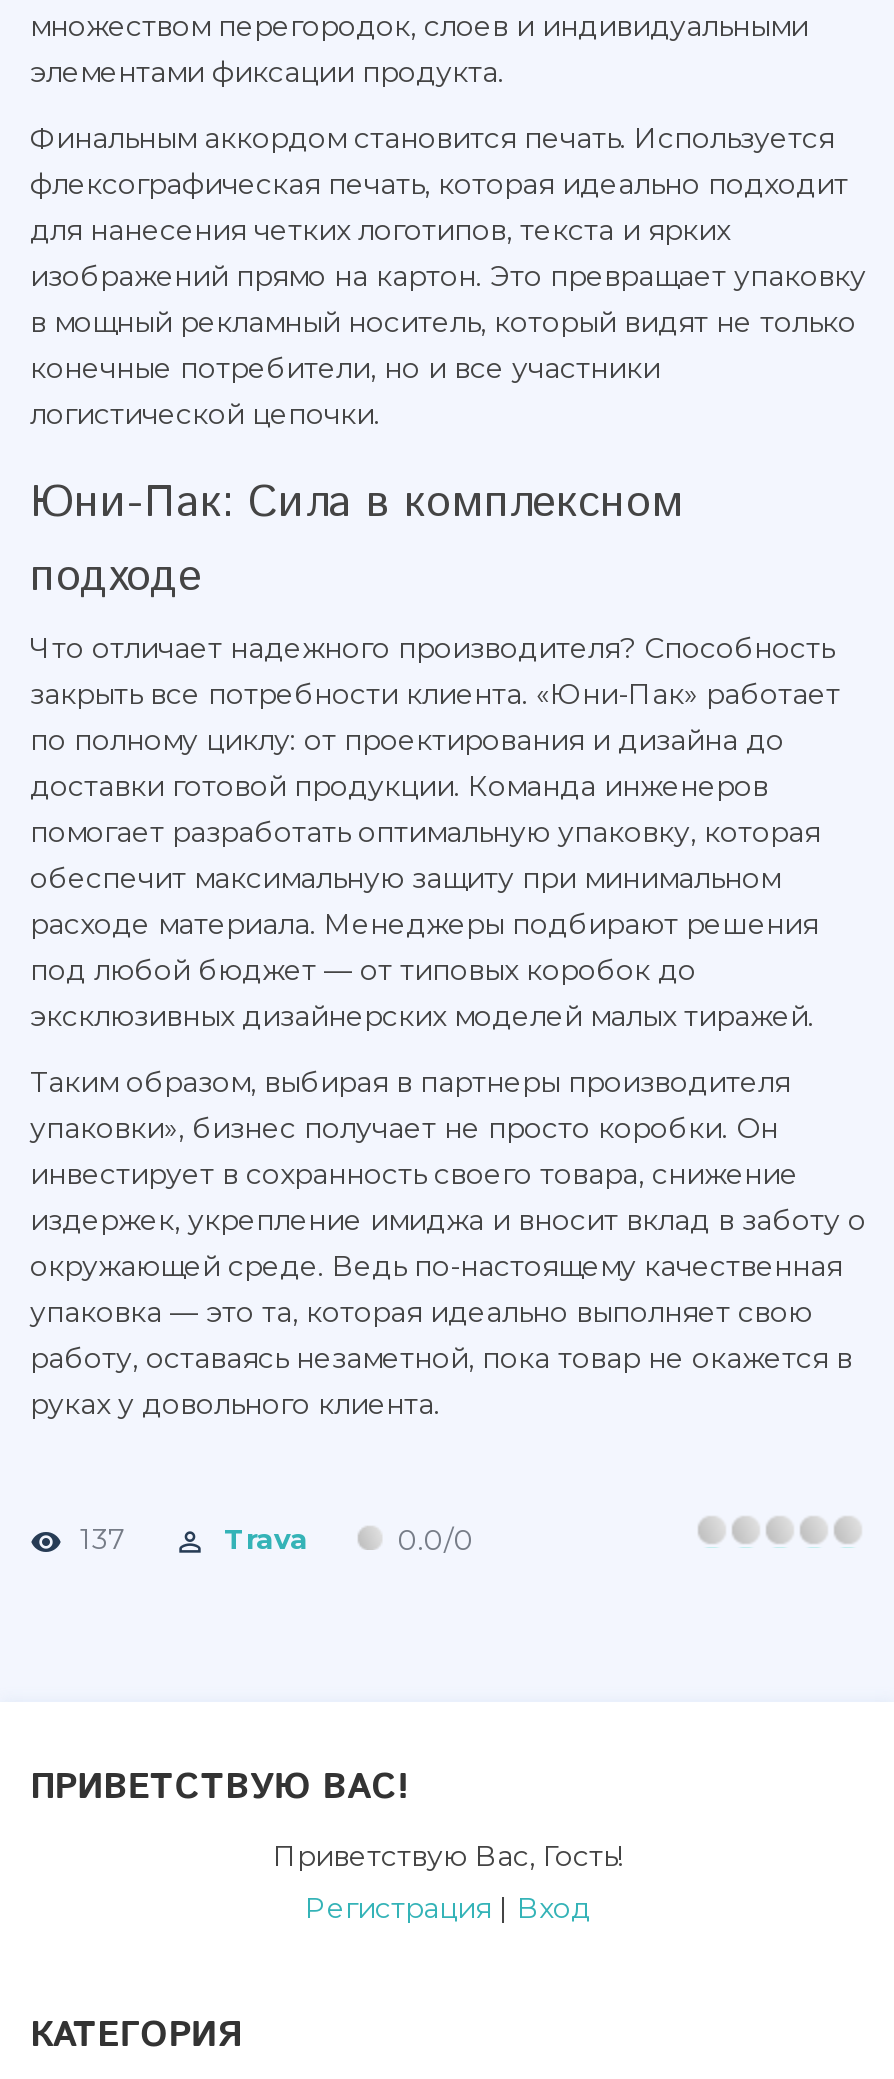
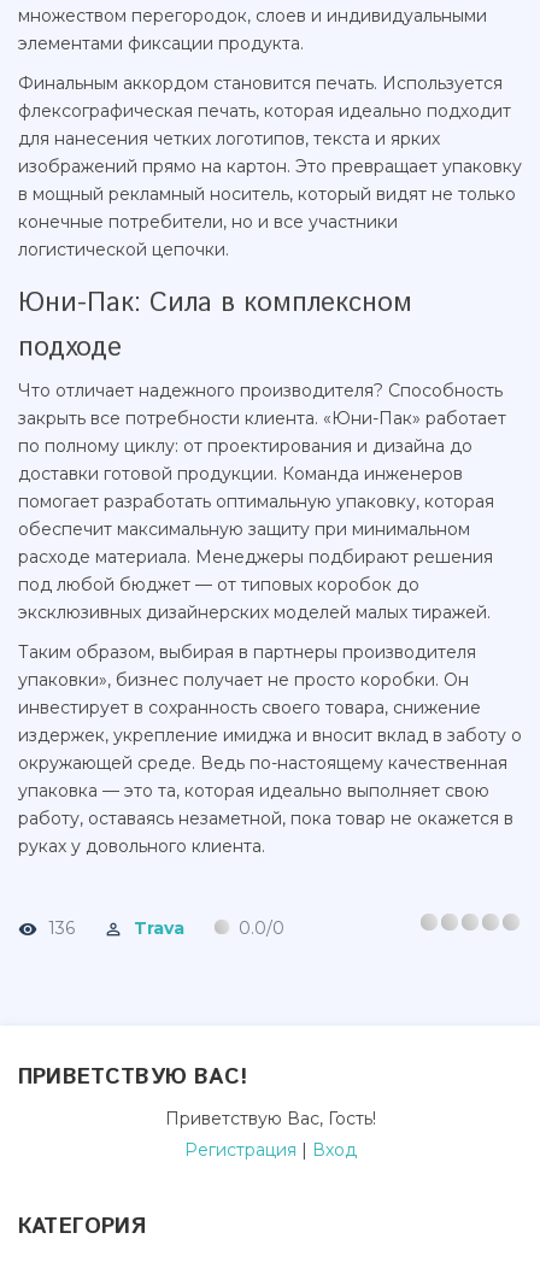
[80,1522,126,1558] 137 -> [48,917,75,939] 136

